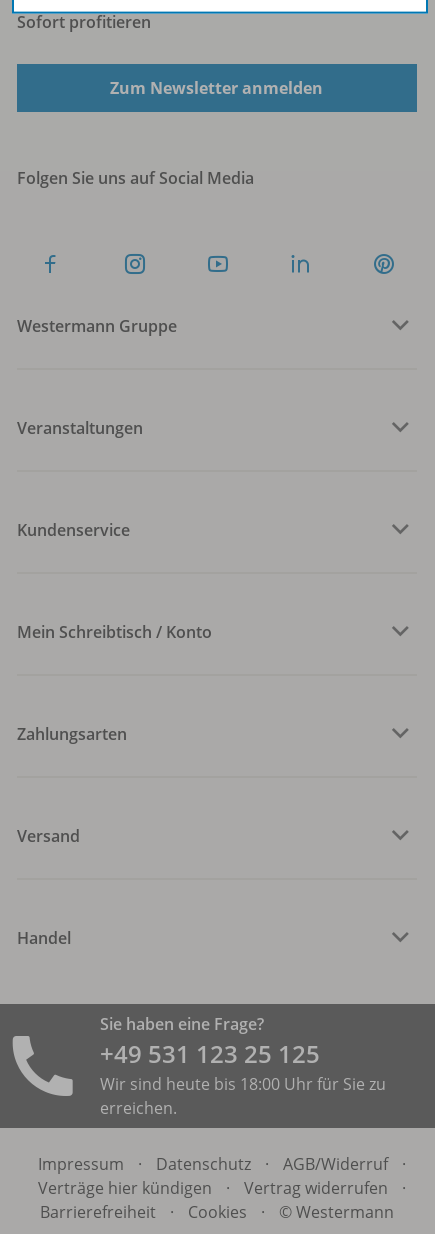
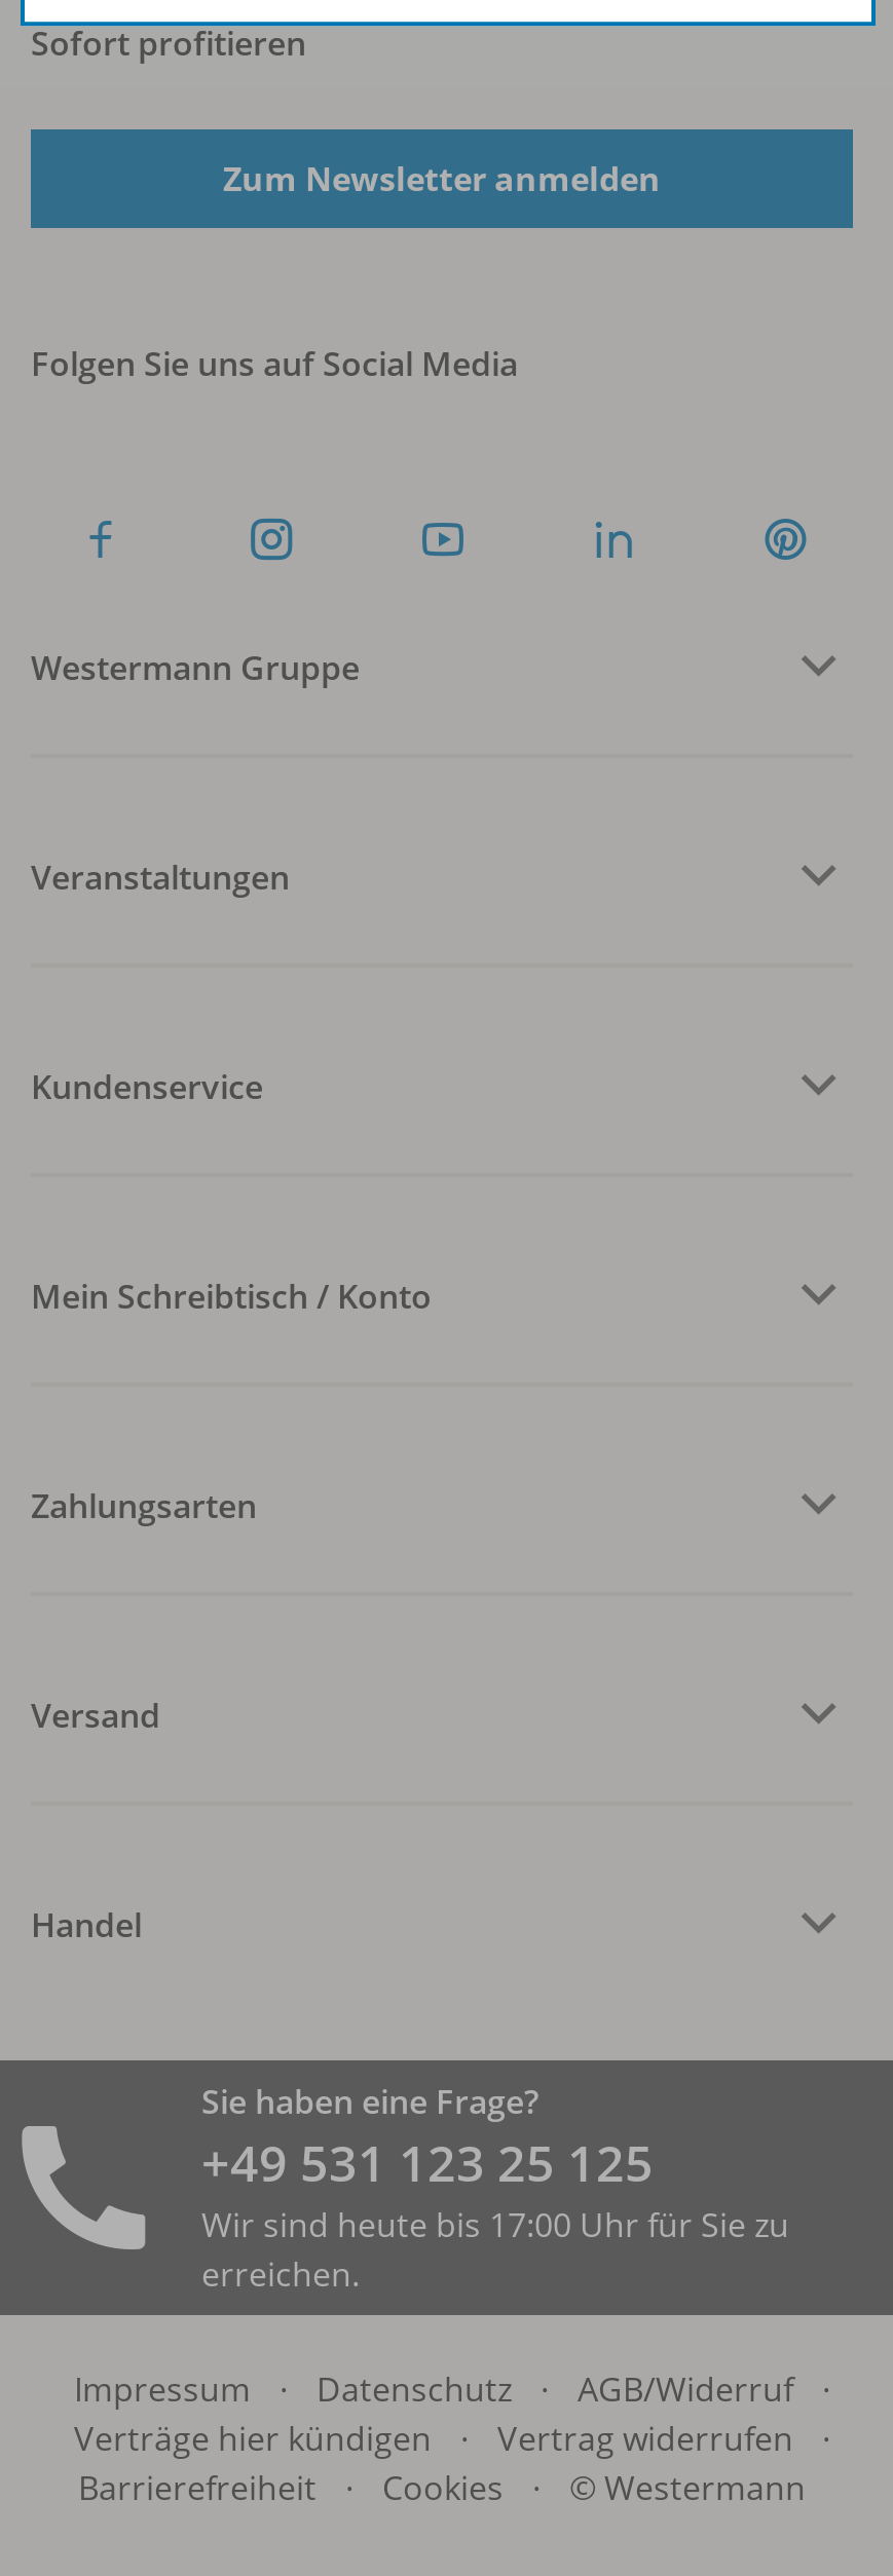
[100,1073,386,1095] Wir sind heute bis 18:00 Uhr für Sie zu -> [201,2201,789,2247] Wir sind heute bis 17:00 Uhr für Sie zu

